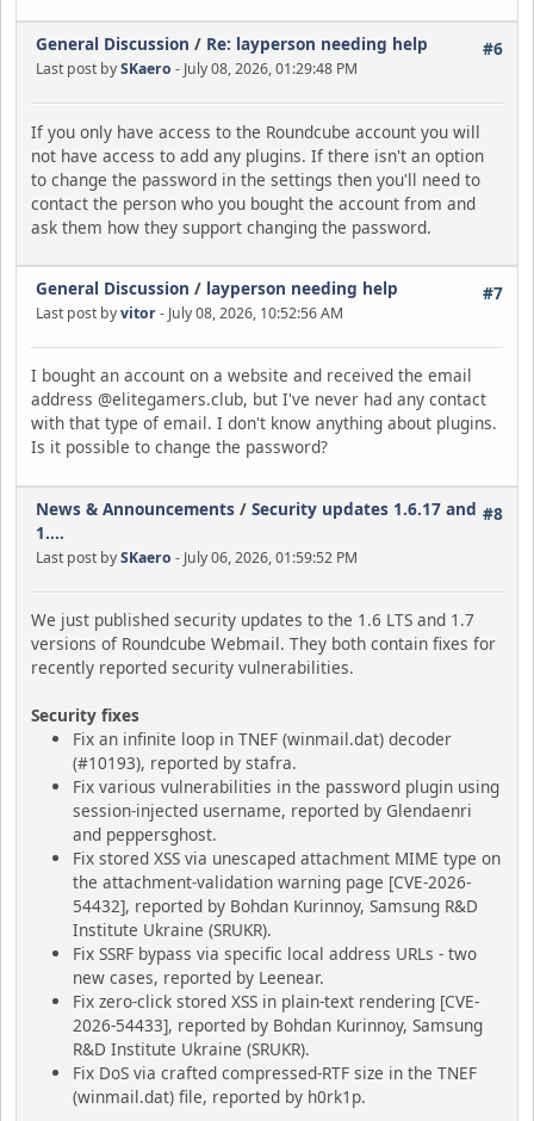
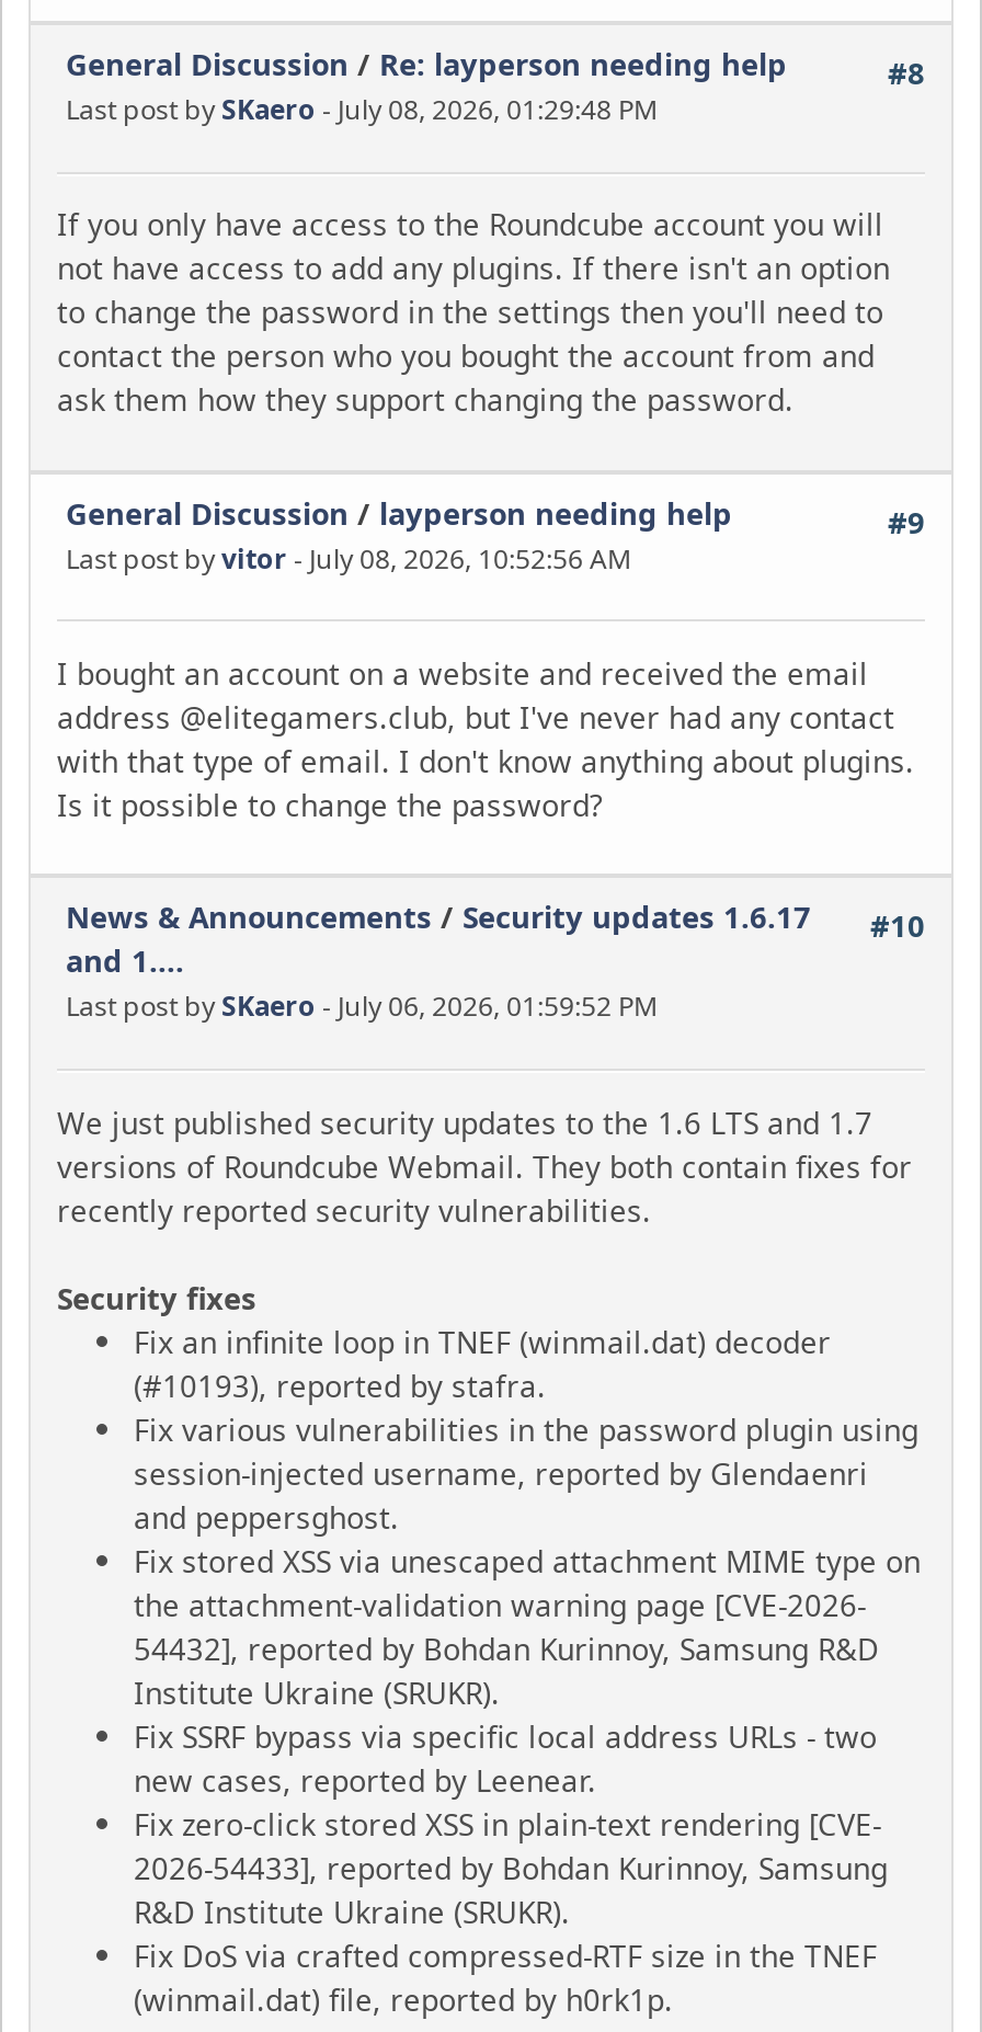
[483,37,503,60] #6 -> [888,51,925,93] #8
[483,282,503,304] #7 -> [888,500,925,542] #9
[36,497,503,544] #8 | News & Announcements / Security updates 1.6.17 and | 1.... -> [66,896,925,982] #10 | News & Announcements / Security updates 1.6.17 | and 1....

